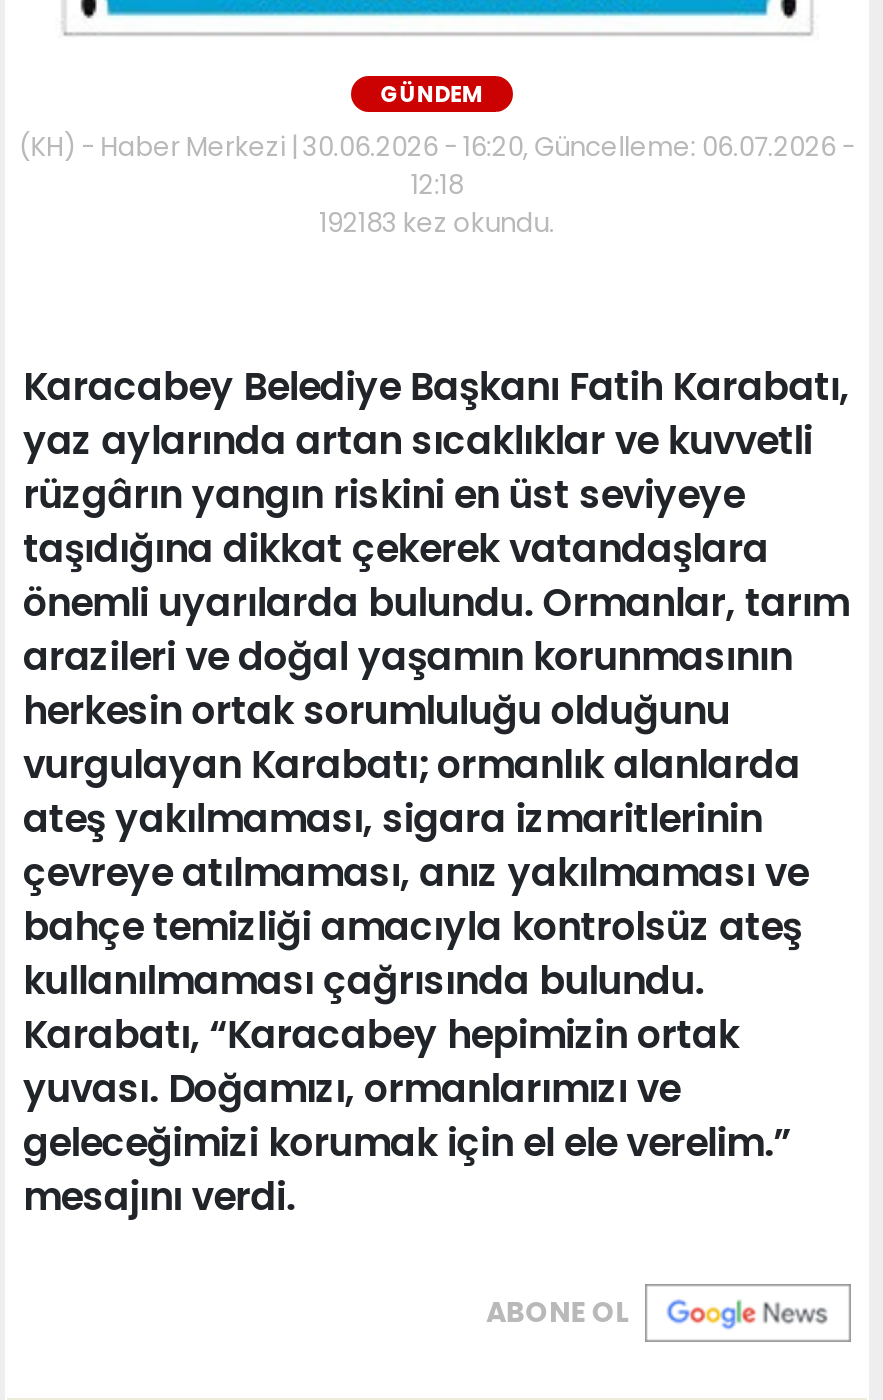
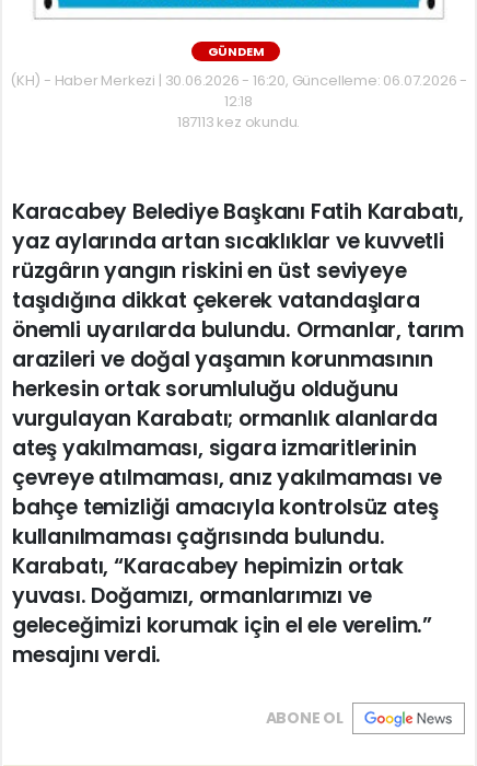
[319,203,555,241] 192183 kez okundu. -> [177,111,300,132] 187113 kez okundu.

